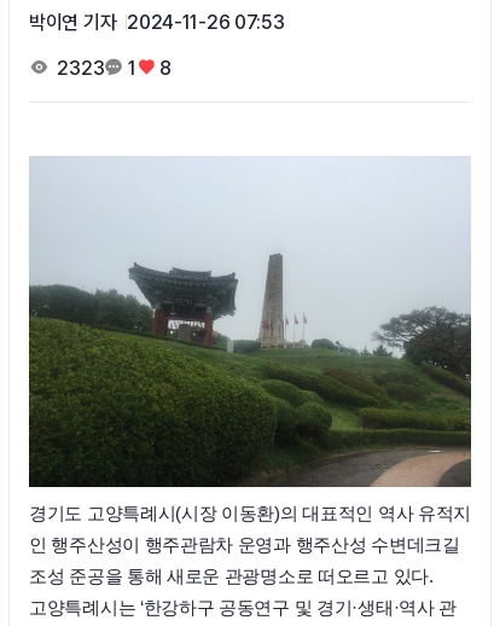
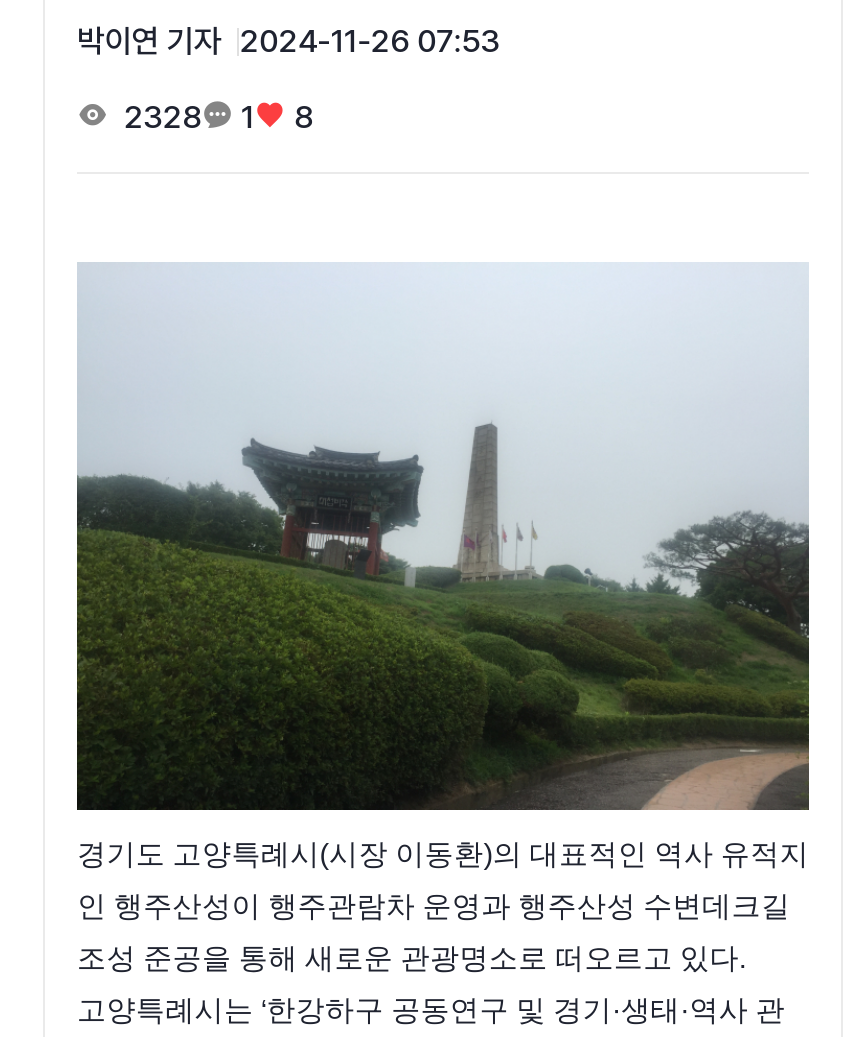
[53,57,172,80] 2323 1 8 -> [116,98,313,136] 2328 1 8

